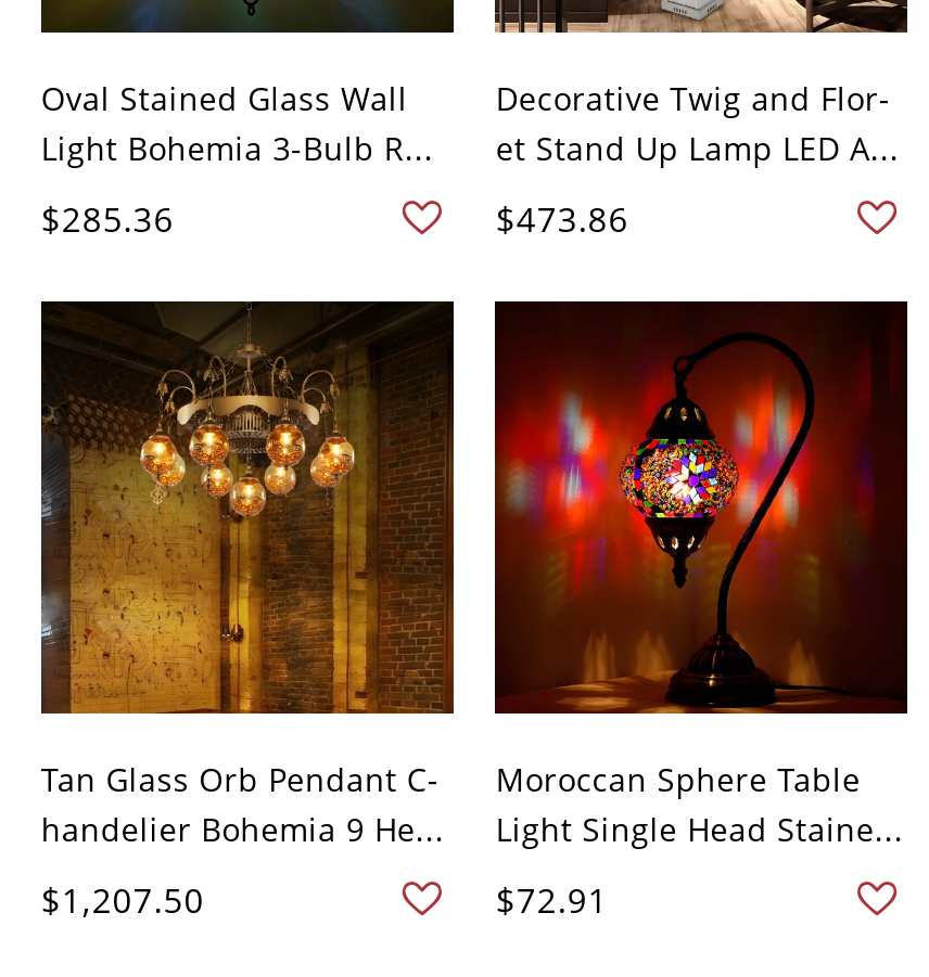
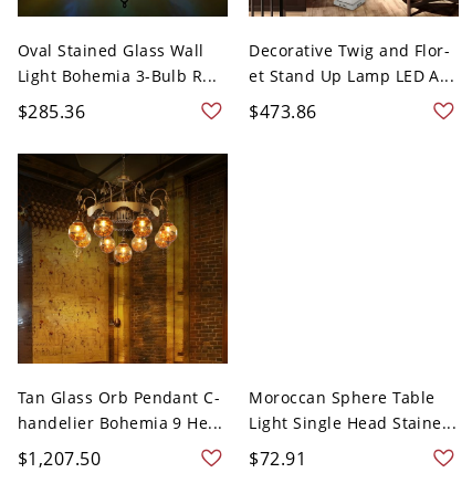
[493,299,909,716] [image] -> none

